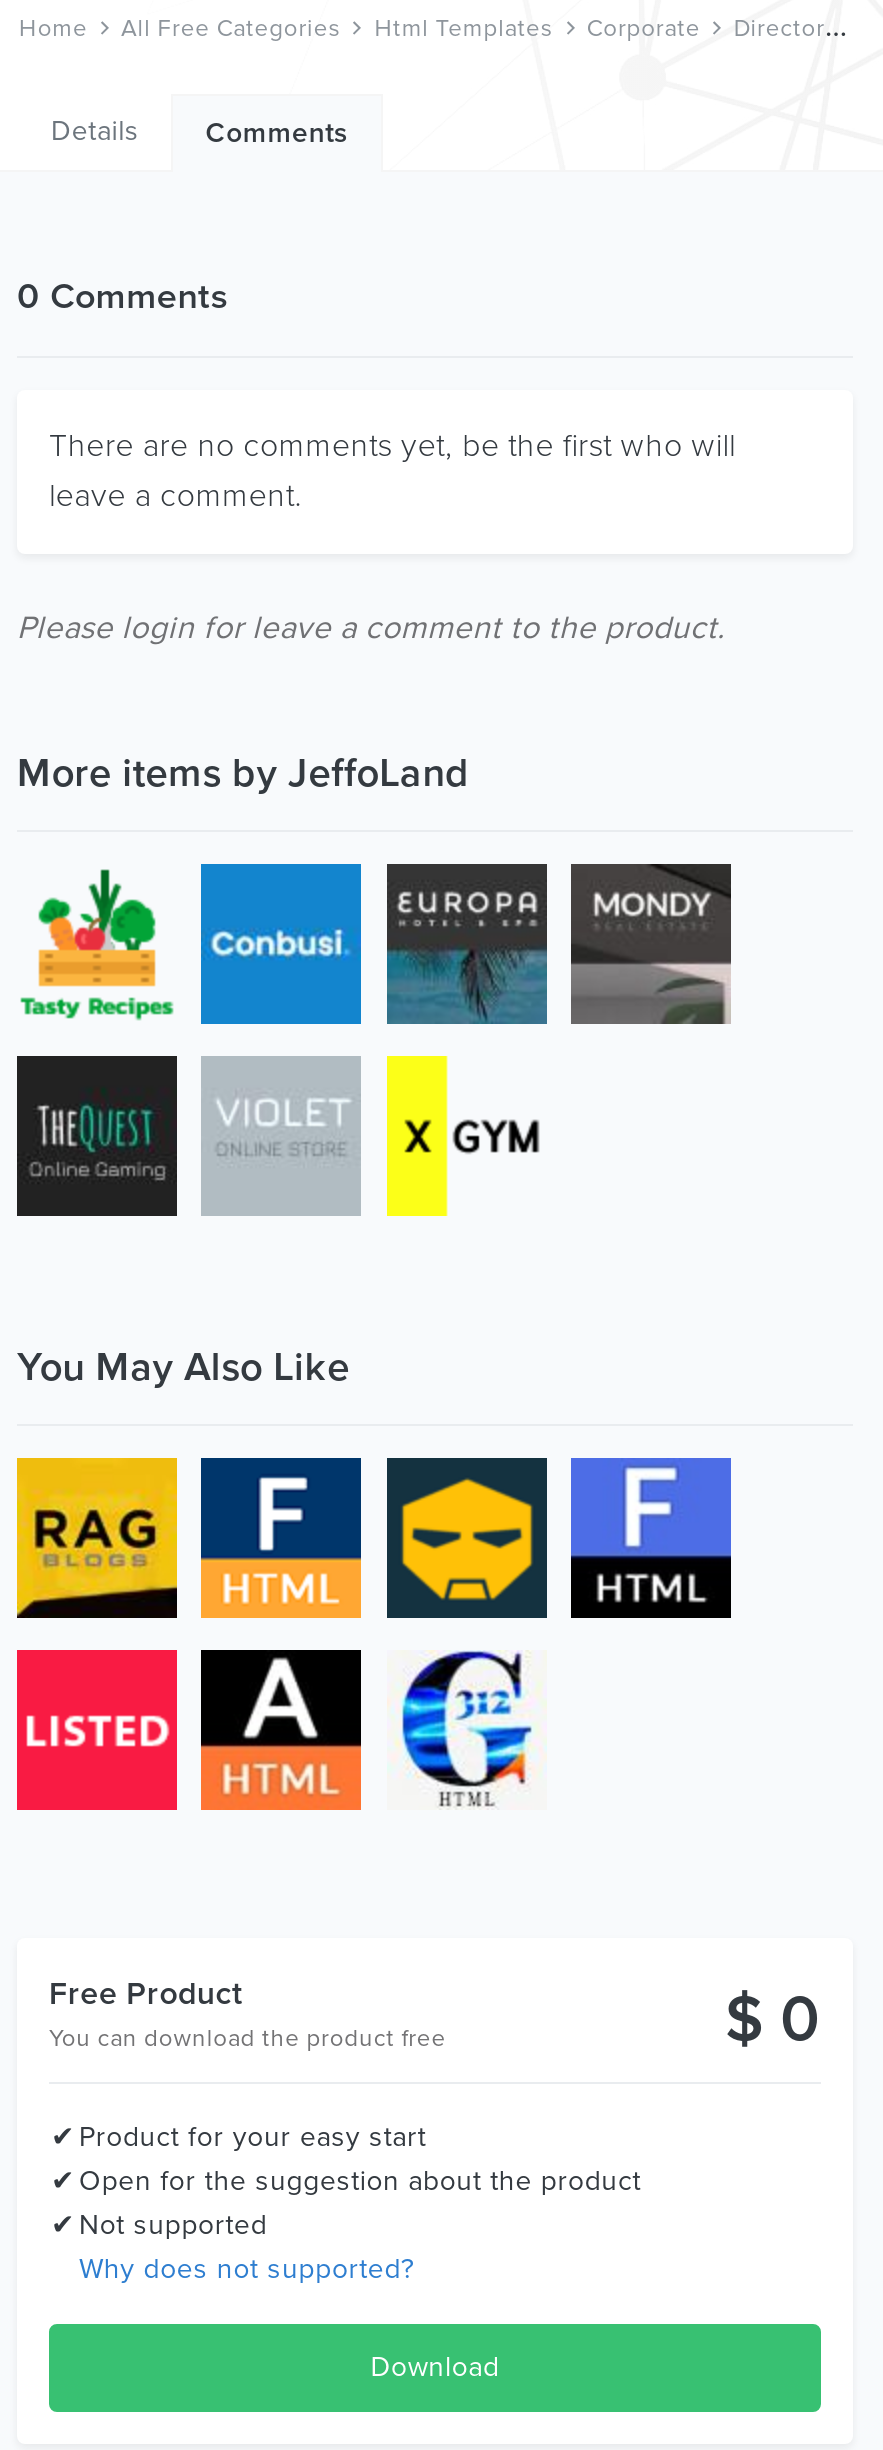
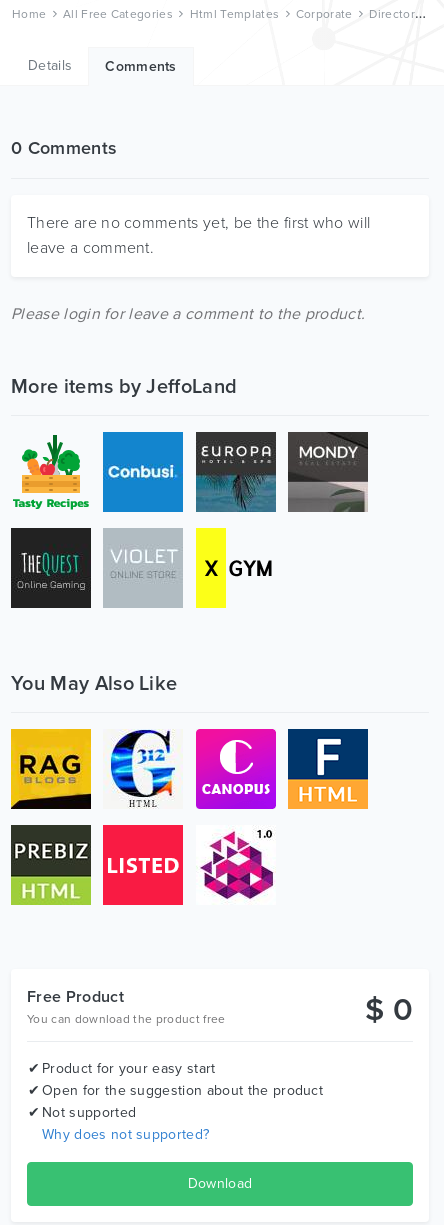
[199,1456,363,1620] [image] -> [103,729,183,809] [image]
[385,1456,549,1620] [image] -> [195,728,277,810] [image]
[569,1456,733,1620] [image] -> [287,728,369,810] [image]
[15,1648,179,1812] [image] -> [10,824,92,906] [image]
[199,1648,363,1810] [image] -> [102,824,184,905] [image]
[397,1650,541,1808] [image] -> [200,826,274,903] [image]

